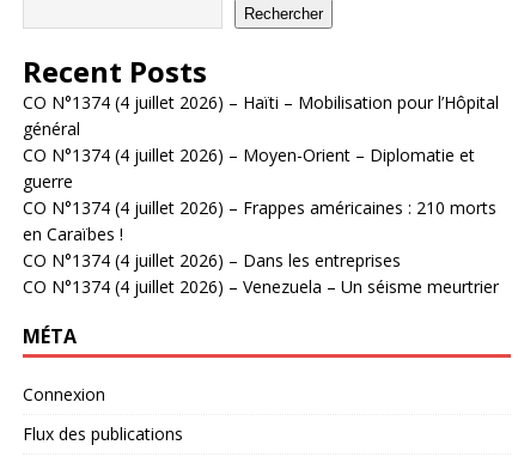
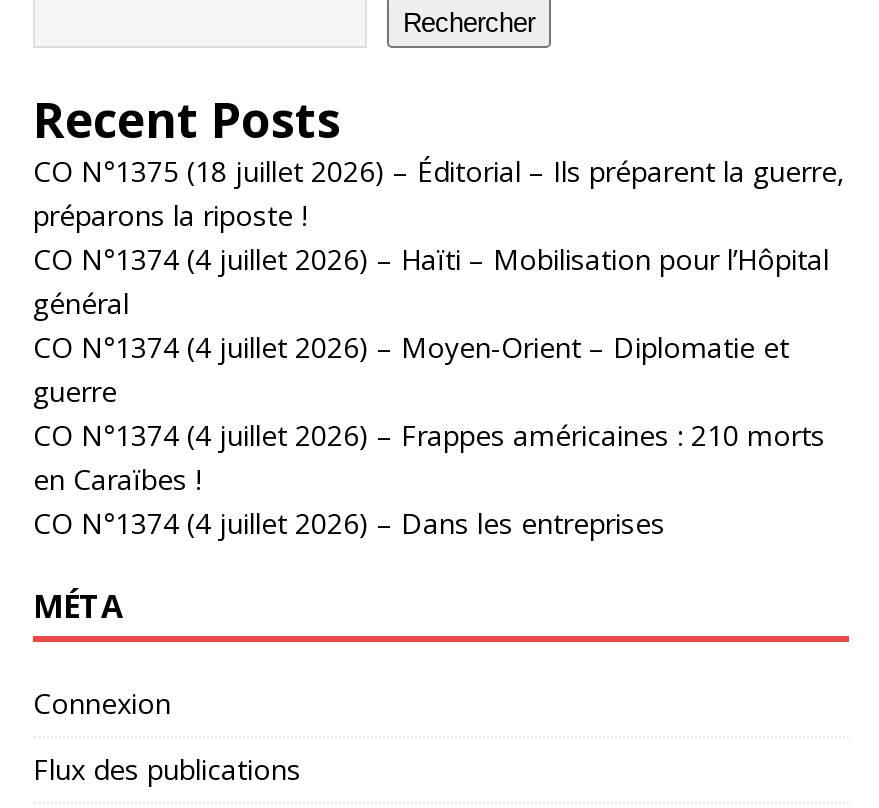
none -> [33,152,845,234] CO N°1375 (18 juillet 2026) – Éditorial – Ils préparent la guerre, | préparons la riposte !
moved [23,91,499,272] -> [33,240,829,542]: CO N°1374 (4 juillet 2026) – Haïti – Mobilisation pour l’Hôpital | général | CO N°1374 (4 juillet 2026) – Moyen-Orient – Diplomatie et | guerre | CO N°1374 (4 juillet 2026) – Frappes américaines : 210 morts | en Caraïbes ! | CO N°1374 (4 juillet 2026) – Dans les entreprises
[23,275,499,298] CO N°1374 (4 juillet 2026) – Venezuela – Un séisme meurtrier -> none

